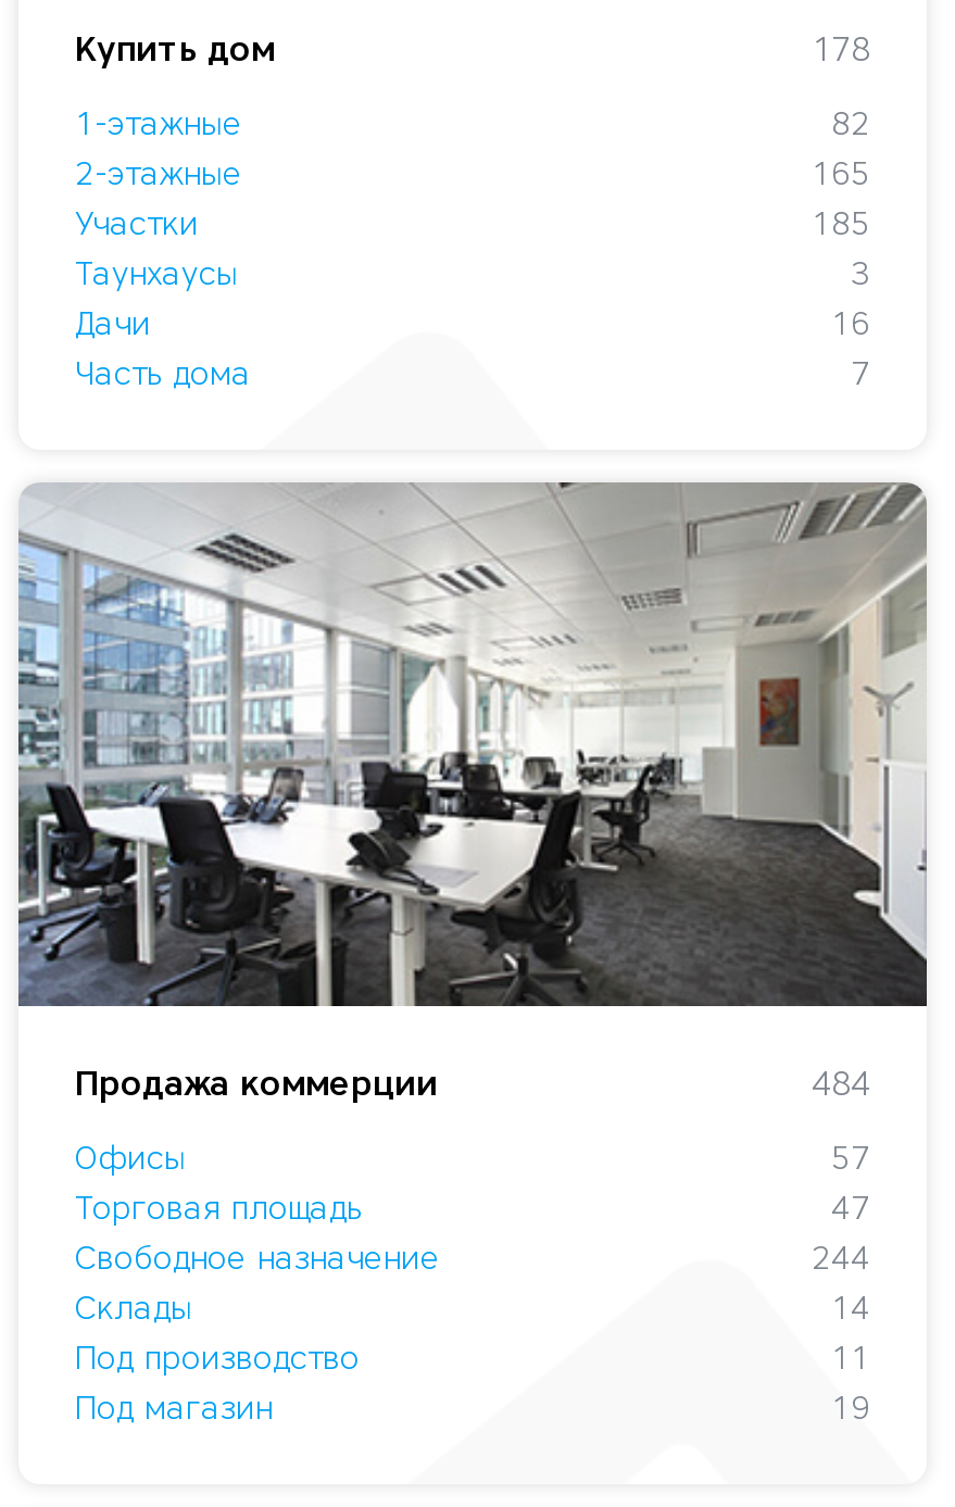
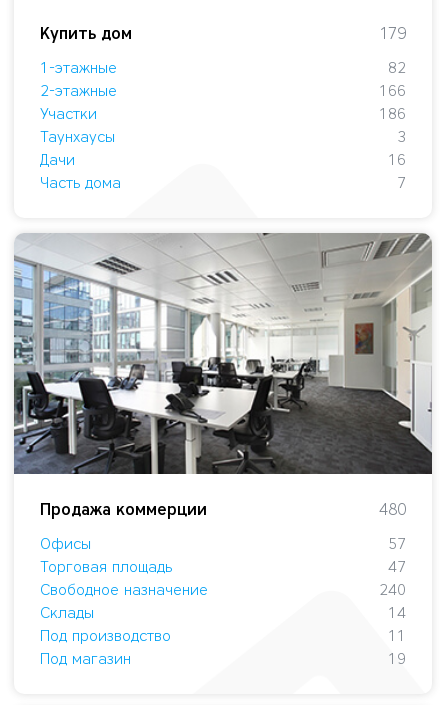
[812,28,870,69] 178 -> [379,24,406,43] 179
[812,154,870,193] 165 -> [379,82,406,100] 166
[812,204,870,243] 185 -> [379,105,406,123] 186
[812,1063,870,1104] 484 -> [379,500,406,519] 480
[812,1239,870,1278] 244 -> [379,581,406,599] 240

